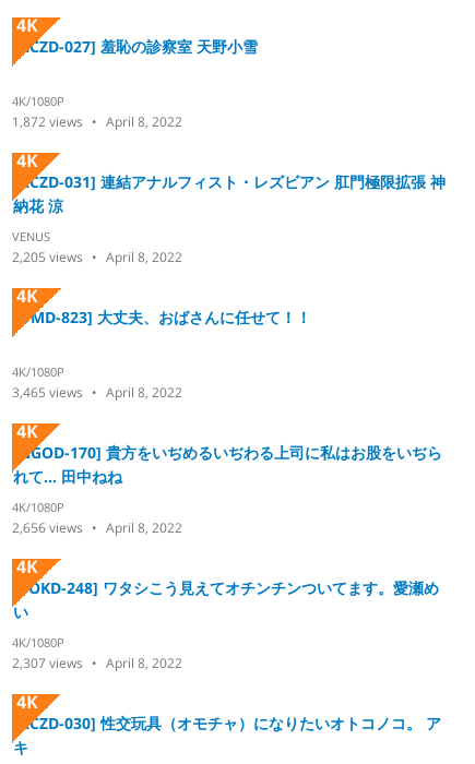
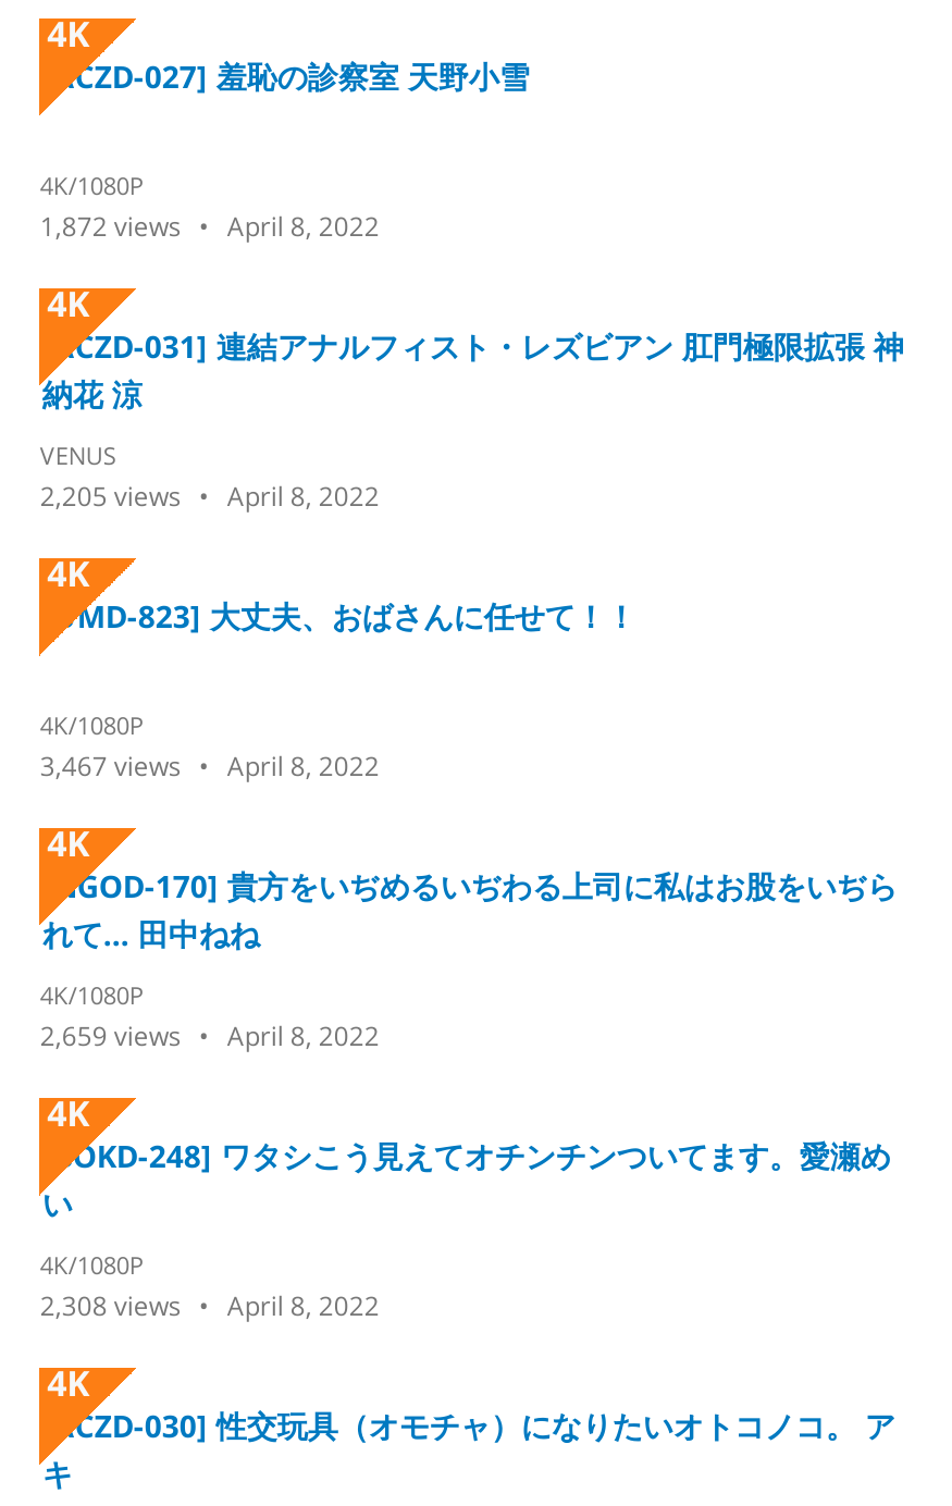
[12,383,183,402] 3,465 views April 8, 2022 -> [40,748,379,785] 3,467 views April 8, 2022
[12,518,183,537] 2,656 views April 8, 2022 -> [40,1017,379,1054] 2,659 views April 8, 2022
[12,654,183,672] 2,307 views April 8, 2022 -> [40,1287,379,1324] 2,308 views April 8, 2022

